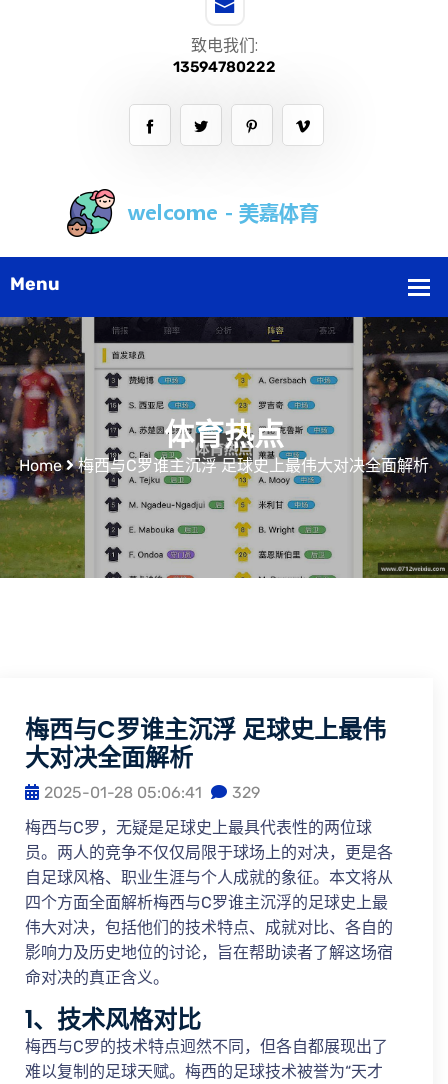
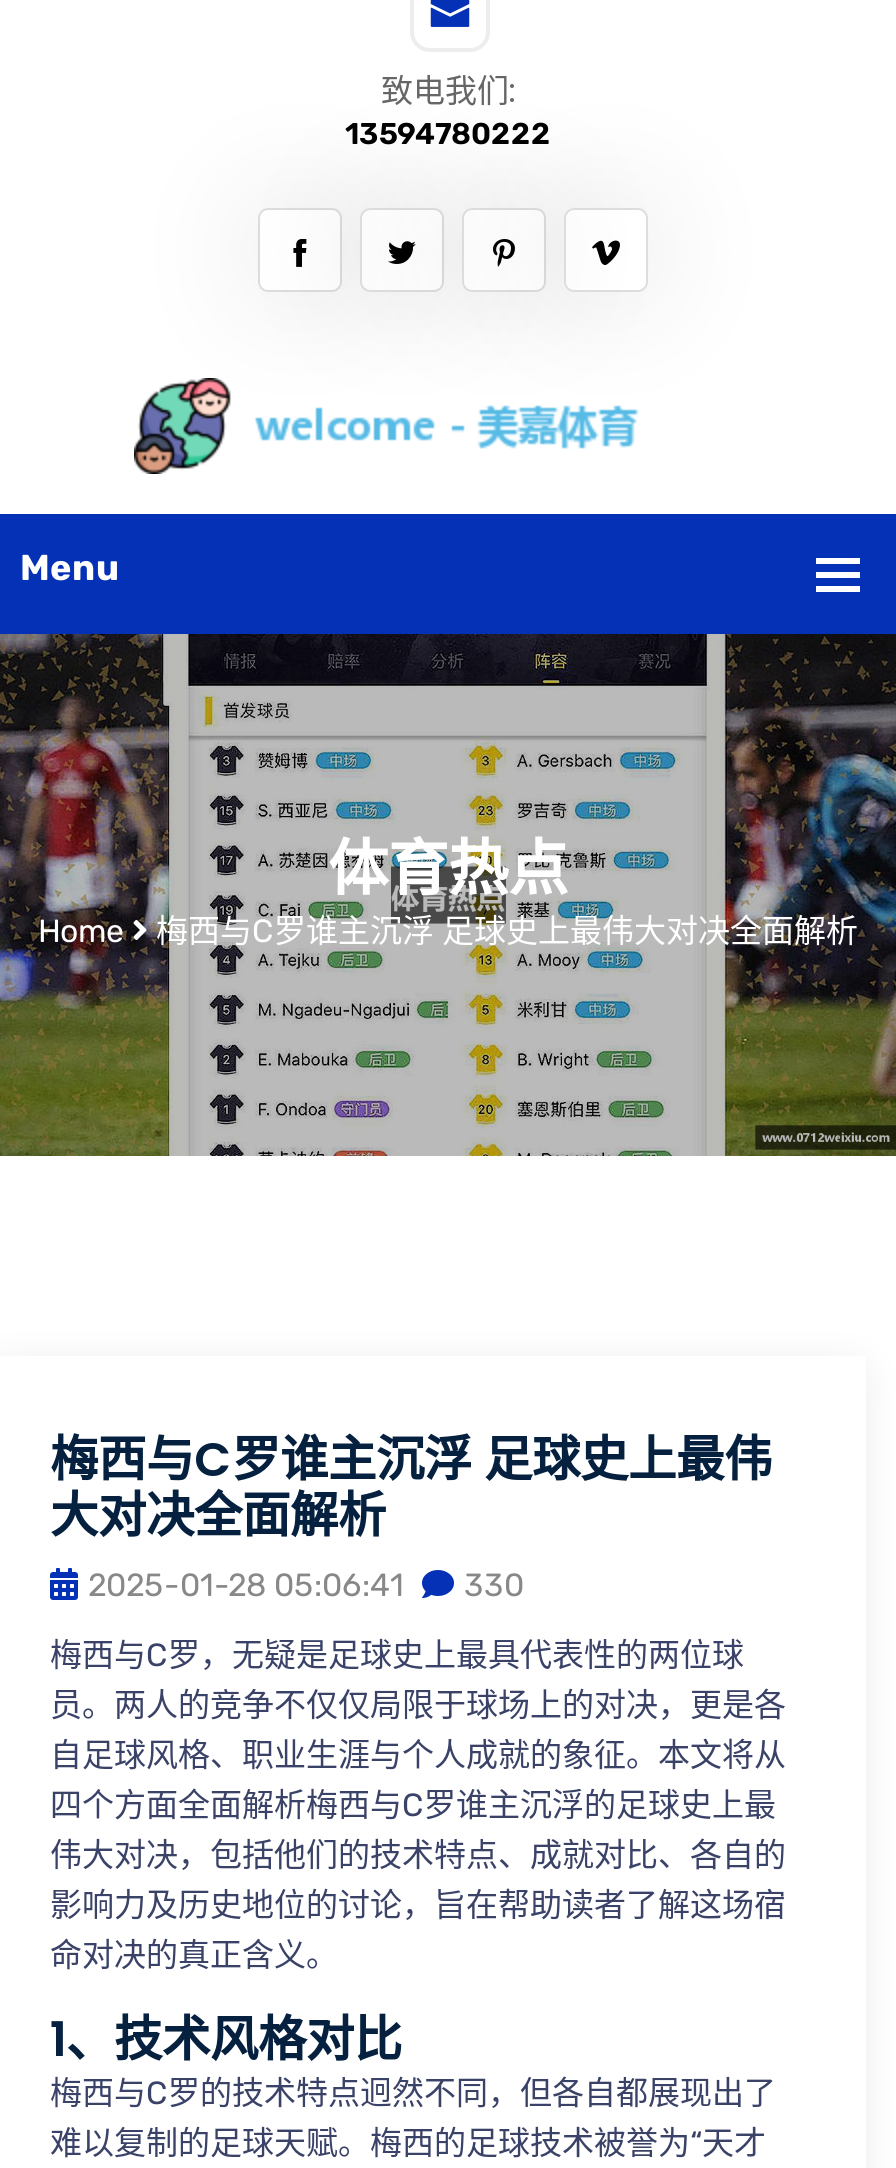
[44,783,260,802] 2025-01-28 05:06:41 329 -> [88,1566,524,1604] 2025-01-28 05:06:41 330

